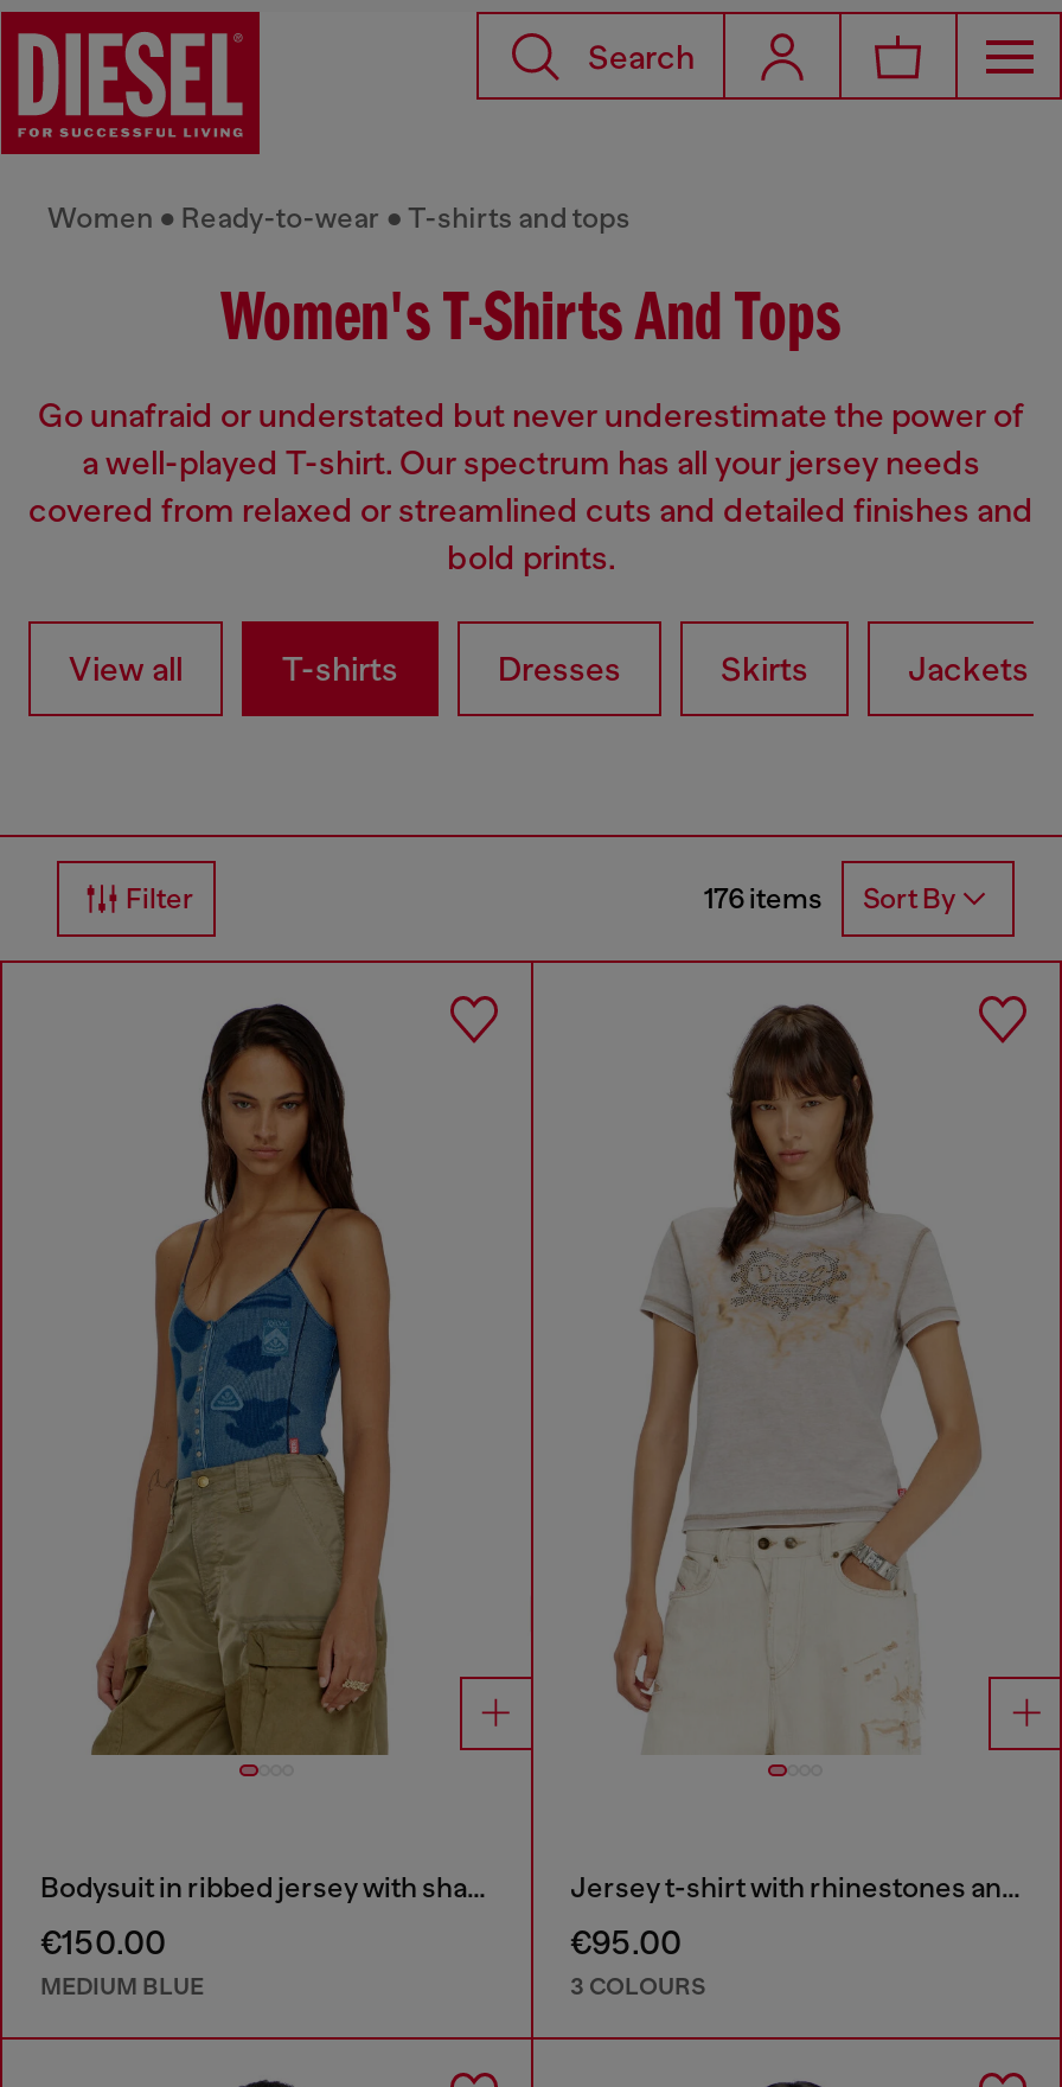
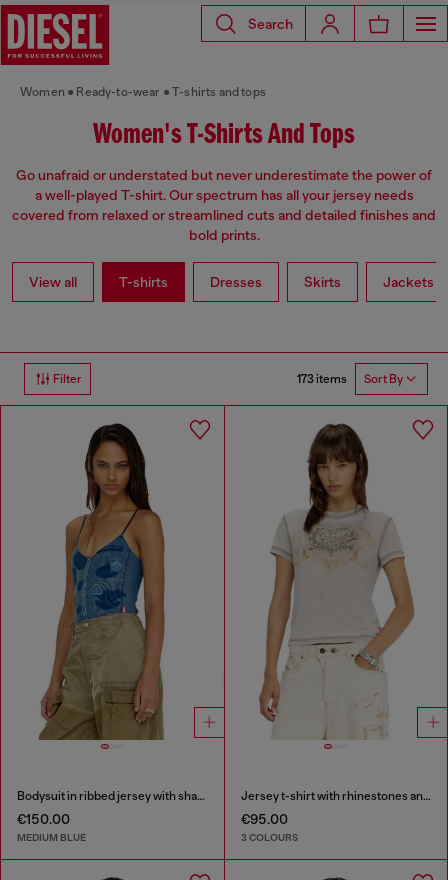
[704,882,955,916] 176 items Sort By -> [297,372,403,386] 173 items Sort By

